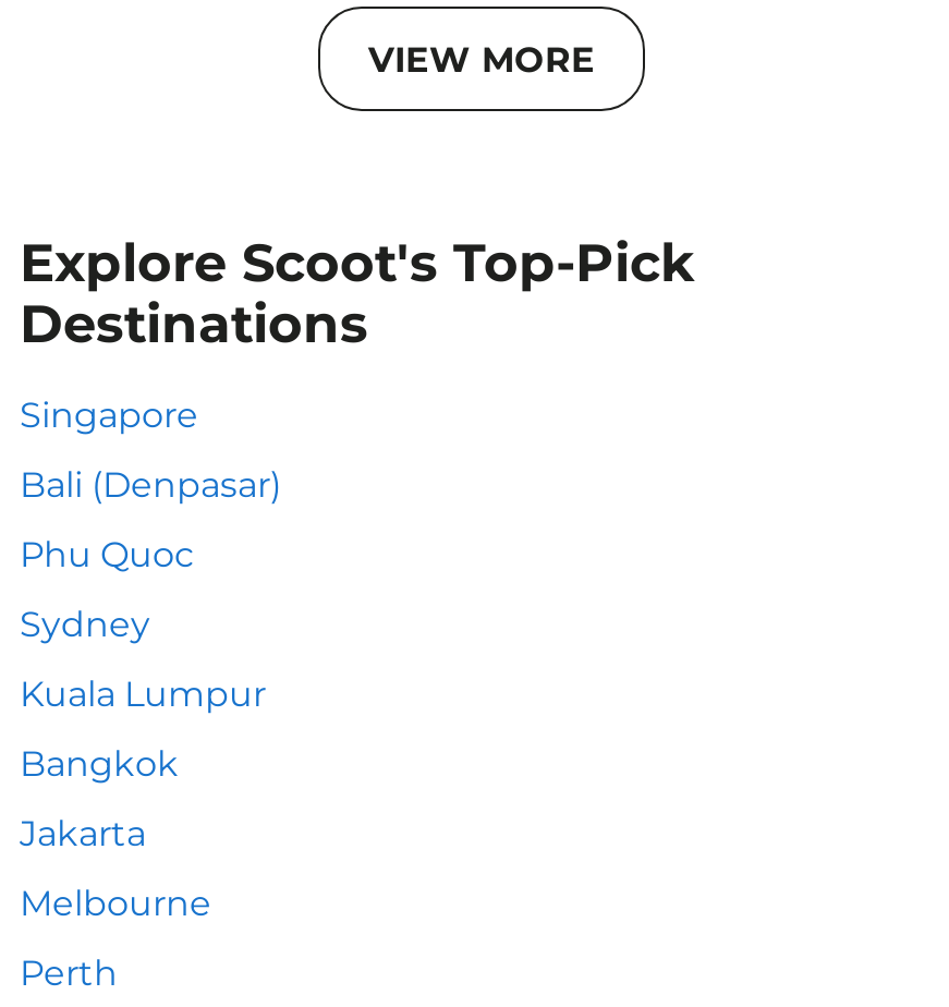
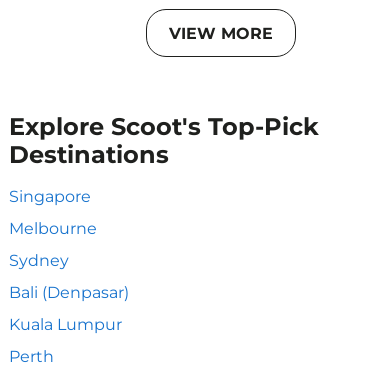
moved [20,464,281,715] -> [9,251,129,334]: Sydney | Bali (Denpasar) | Kuala Lumpur
[20,534,194,854] Phu Quoc | Bangkok | Jakarta -> none
moved [20,883,211,924] -> [9,219,97,238]: Melbourne

